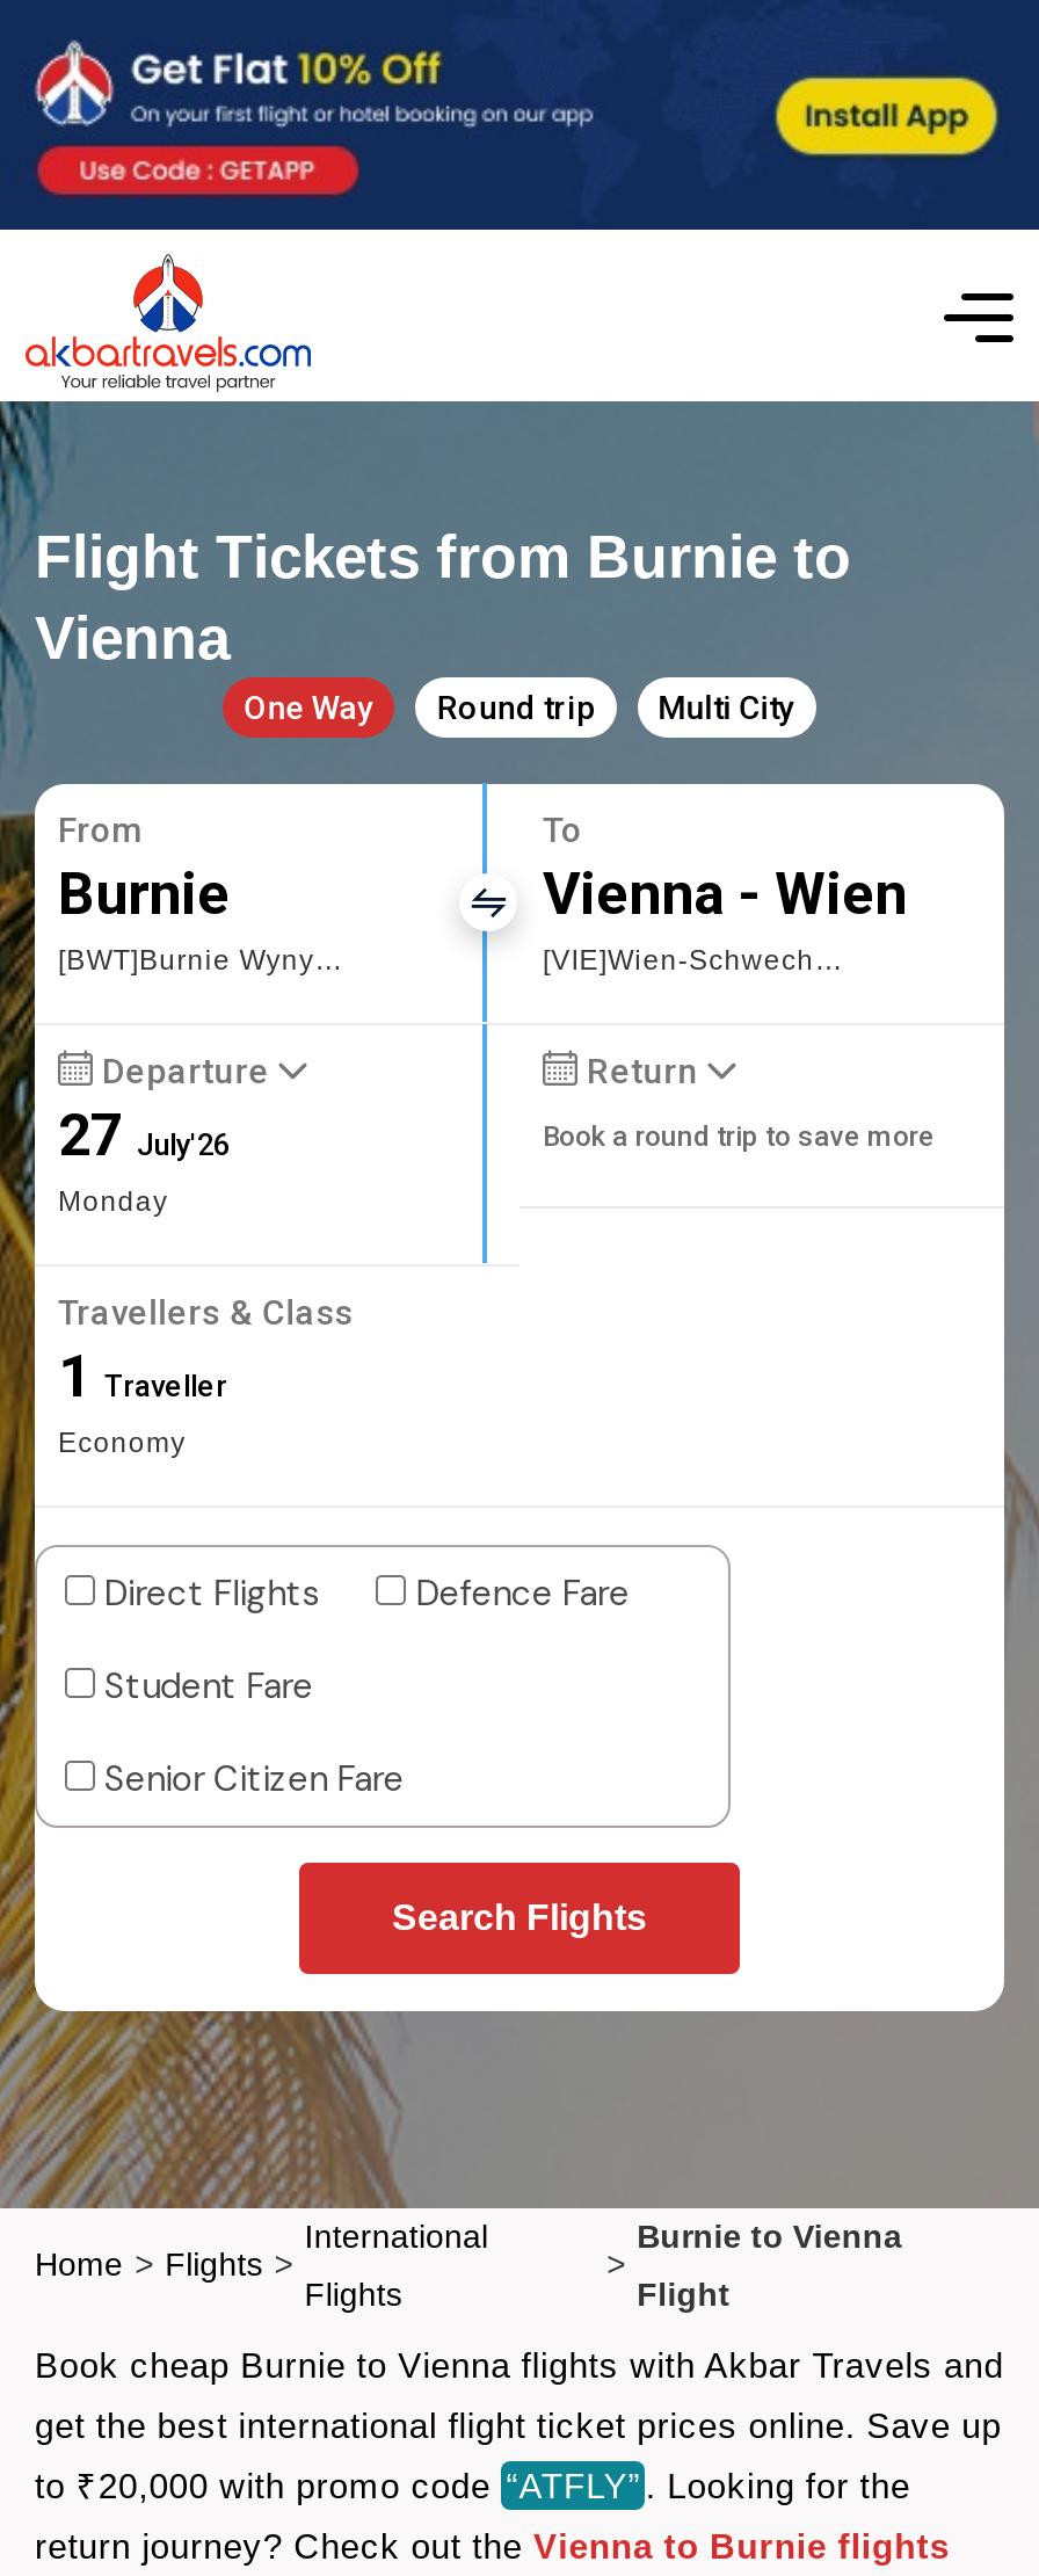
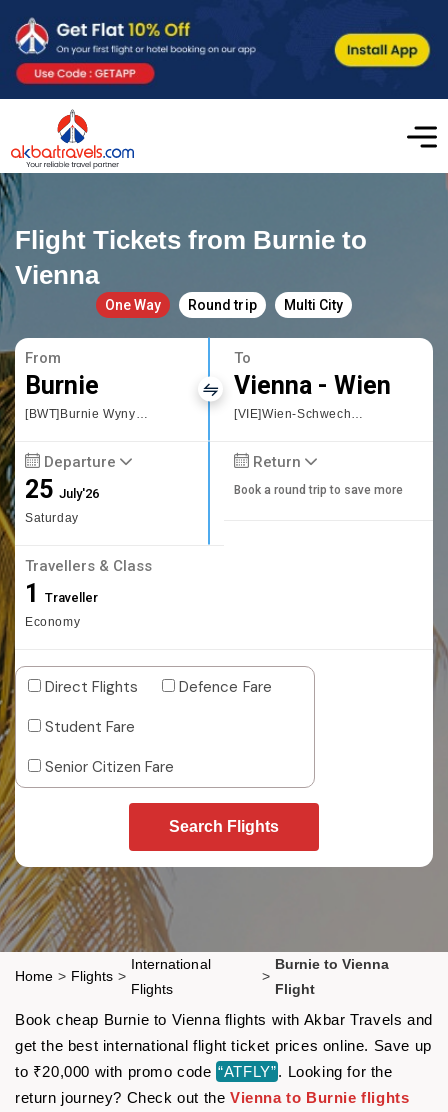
[58,1102,230,1218] 27 July'26 | Monday -> [25,475,99,525] 25 July'26 | Saturday

